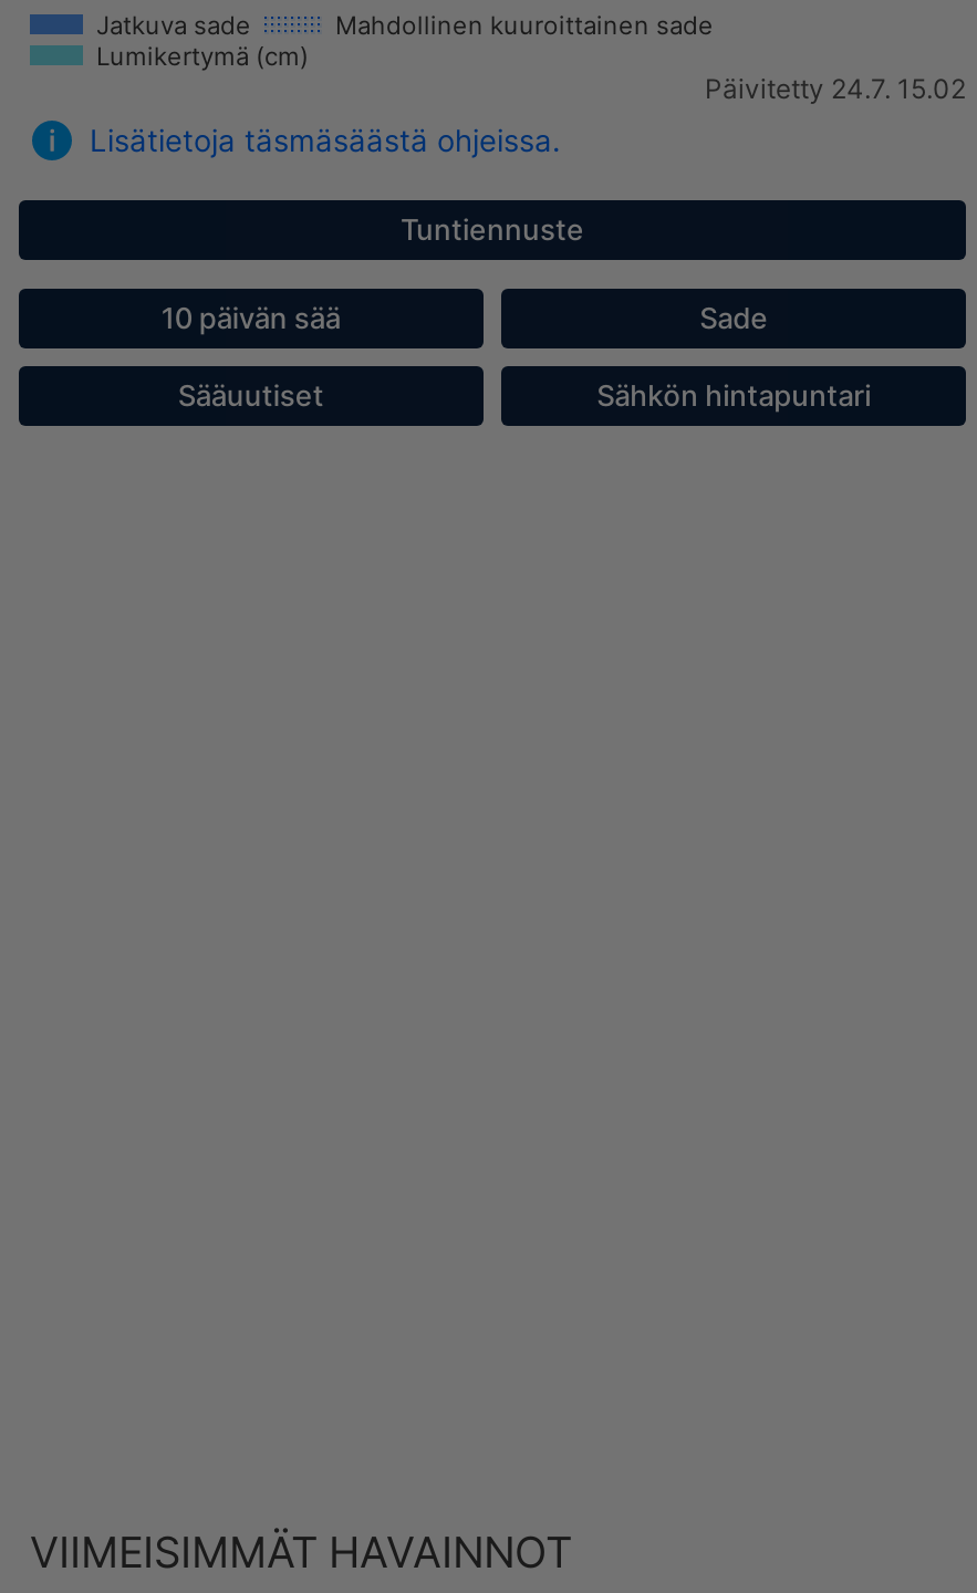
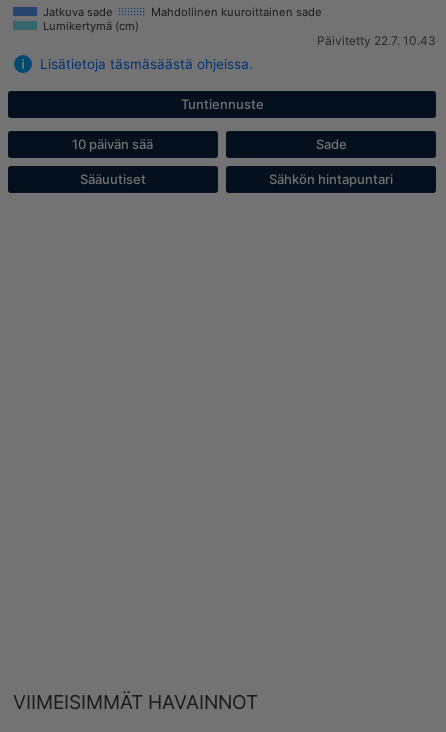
[705,72,966,105] Päivitetty 24.7. 15.02 -> [317,33,436,48] Päivitetty 22.7. 10.43

